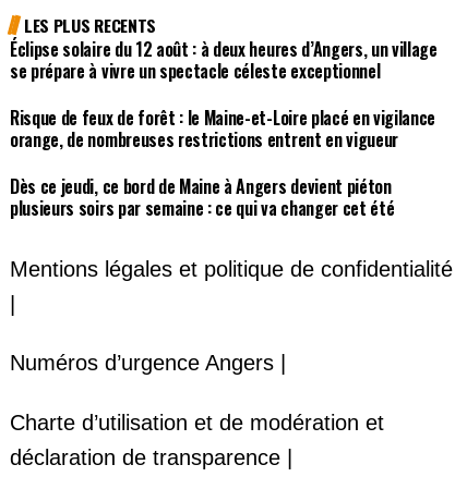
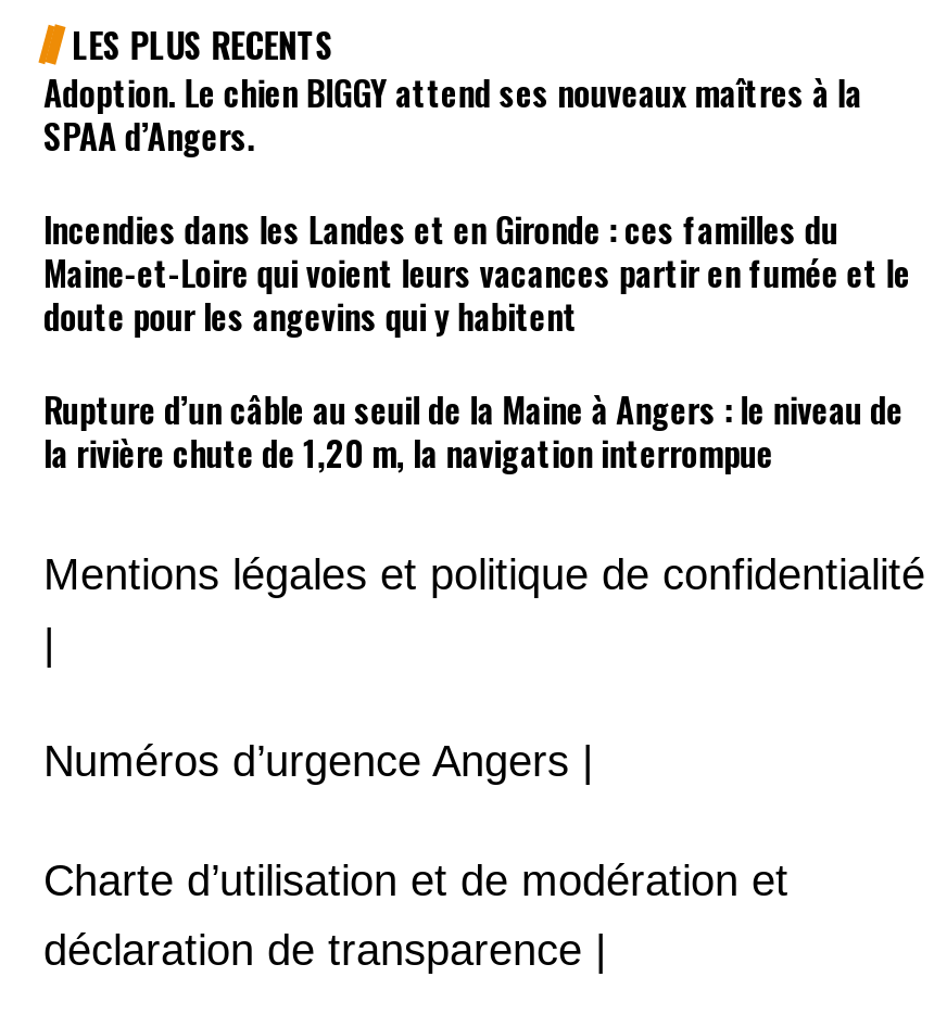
[10,36,437,84] Éclipse solaire du 12 août : à deux heures d’Angers, un village | se prépare à vivre un spectacle céleste exceptionnel -> [43,67,862,162] Adoption. Le chien BIGGY attend ses nouveaux maîtres à la | SPAA d’Angers.
[10,105,436,153] Risque de feux de forêt : le Maine-et-Loire placé en vigilance | orange, de nombreuses restrictions entrent en vigueur -> [43,203,911,342] Incendies dans les Landes et en Gironde : ces familles du | Maine-et-Loire qui voient leurs vacances partir en fumée et le | doute pour les angevins qui y habitent
[10,173,394,221] Dès ce jeudi, ce bord de Maine à Angers devient piéton | plusieurs soirs par semaine : ce qui va changer cet été -> [43,383,903,479] Rupture d’un câble au seuil de la Maine à Angers : le niveau de | la rivière chute de 1,20 m, la navigation interrompue

